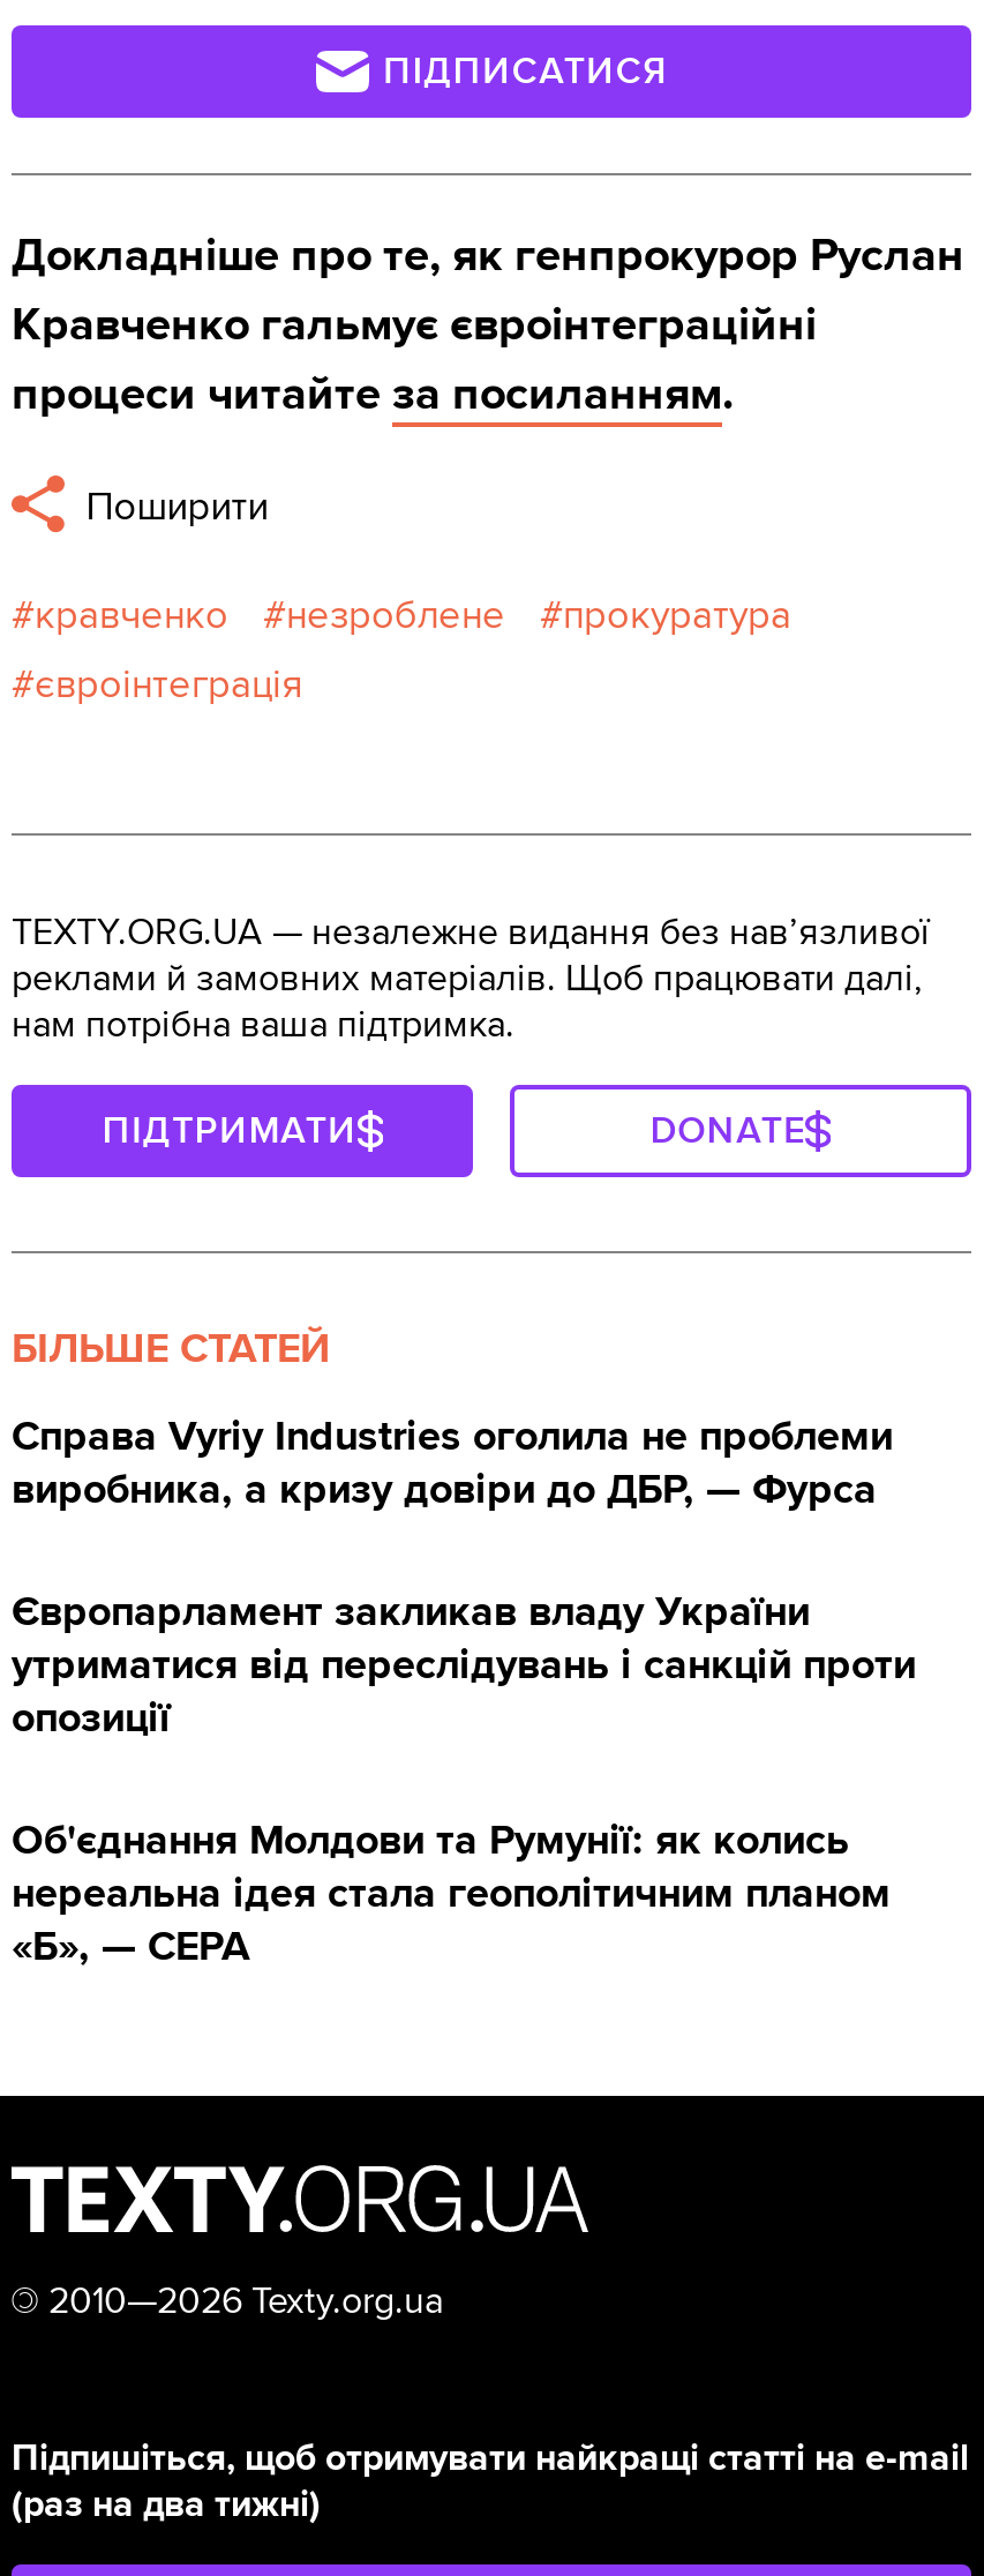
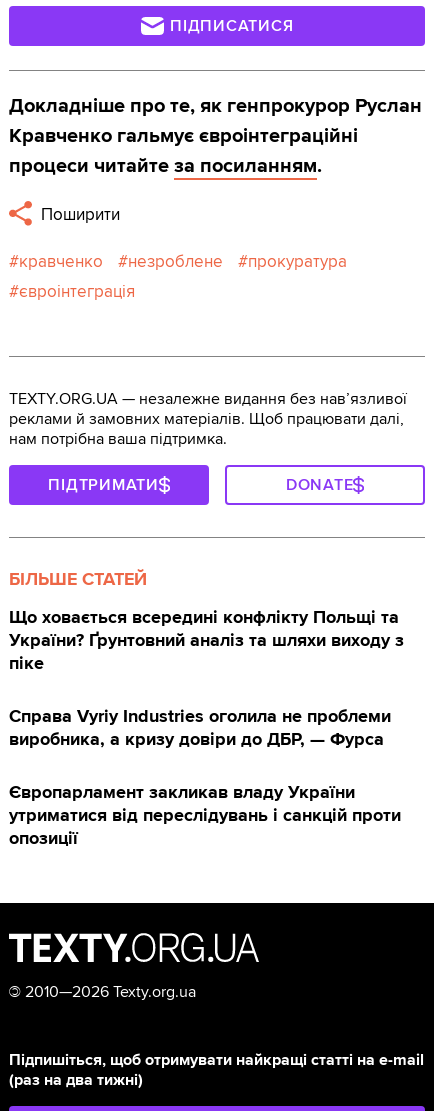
none -> [9,606,404,674] Що ховається всередині конфлікту Польщі та | України? Ґрунтовний аналіз та шляхи виходу з | піке
moved [12,1411,916,1744] -> [9,705,401,849]: Справа Vyriy Industries оголила не проблеми | виробника, а кризу довіри до ДБР, — Фурса | Європарламент закликав владу України | утриматися від переслідувань і санкцій проти | опозиції
[12,1815,891,1972] Об'єднання Молдови та Румунії: як колись | нереальна ідея стала геополітичним планом | «Б», — CEPA -> none

